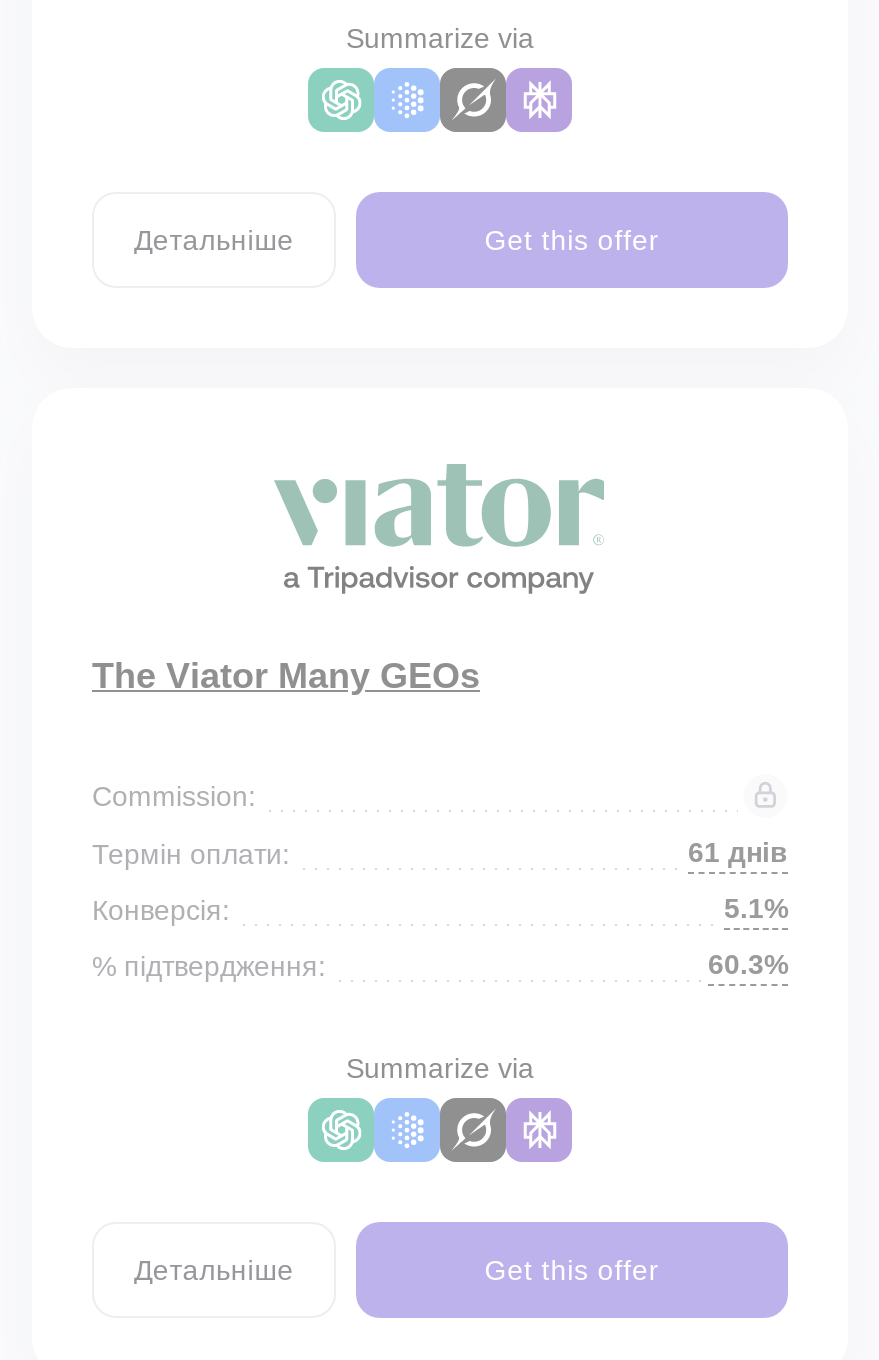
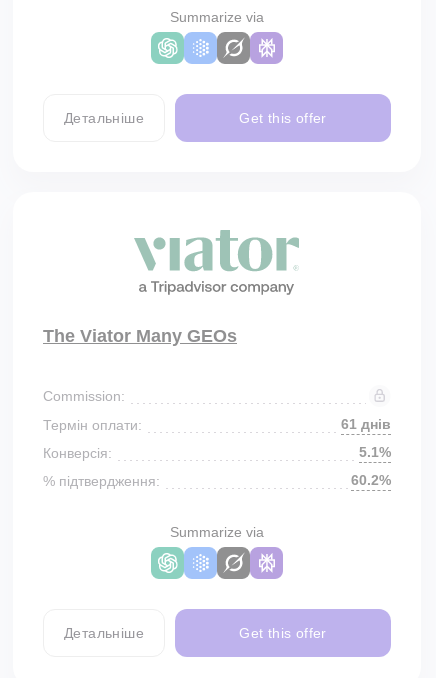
[708,948,788,980] 60.3% -> [351,472,391,488] 60.2%

